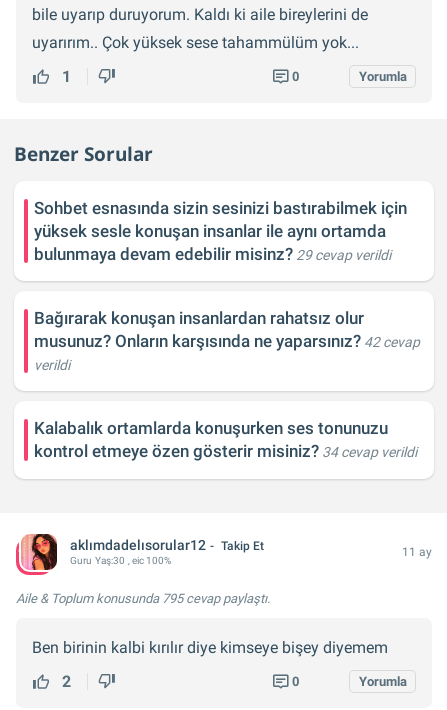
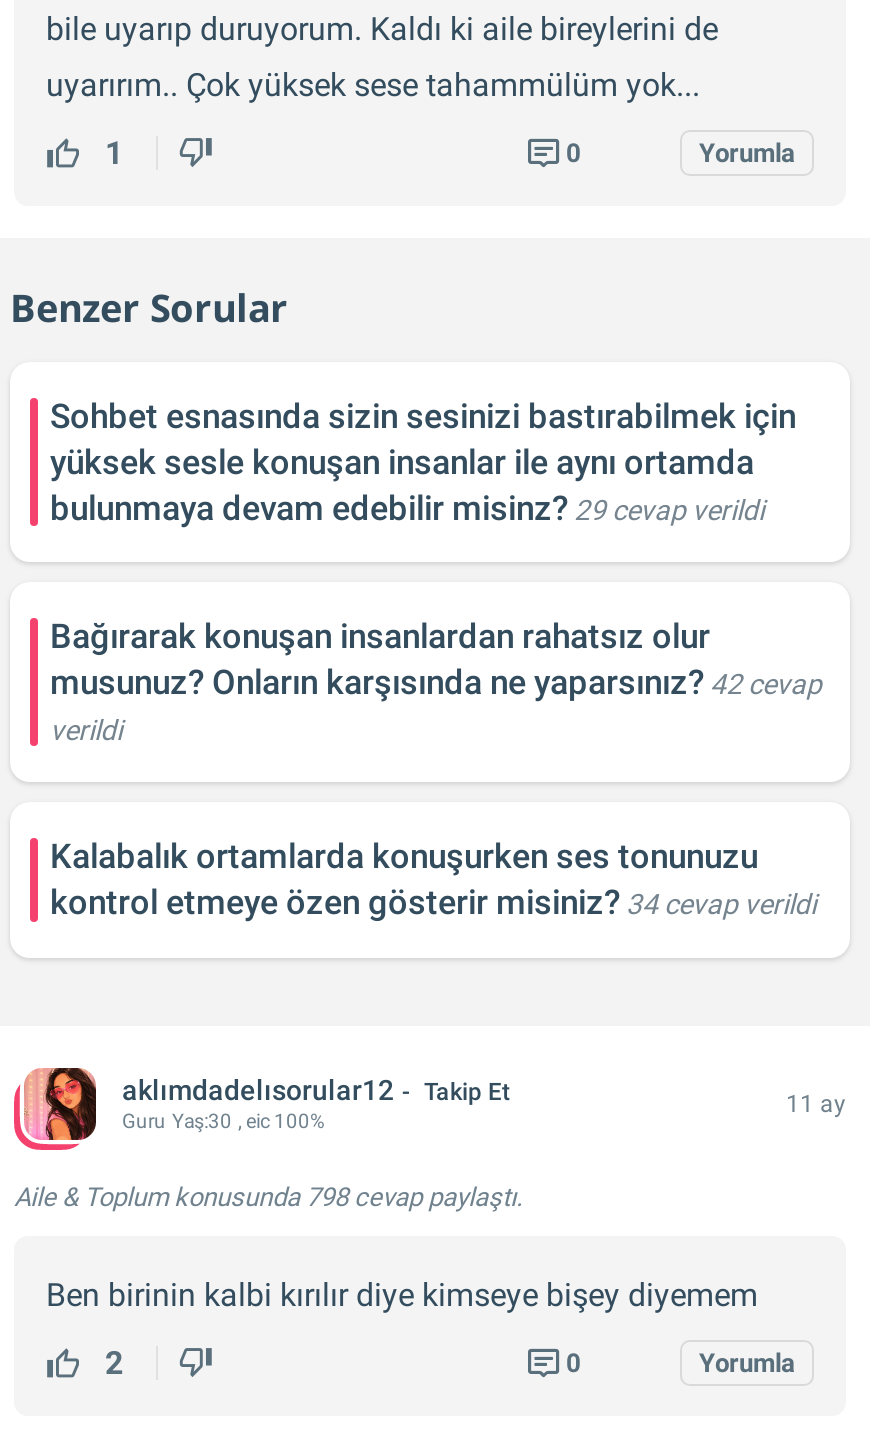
[16,590,270,605] Aile & Toplum konusunda 795 cevap paylaştı. -> [14,1181,522,1211] Aile & Toplum konusunda 798 cevap paylaştı.

